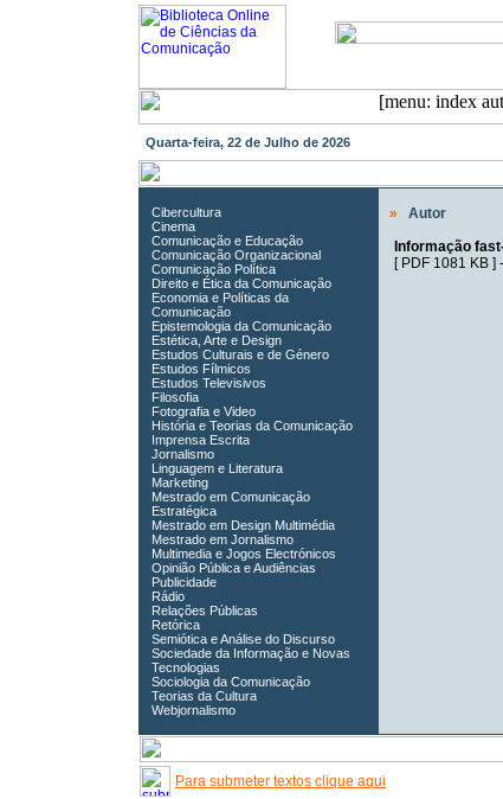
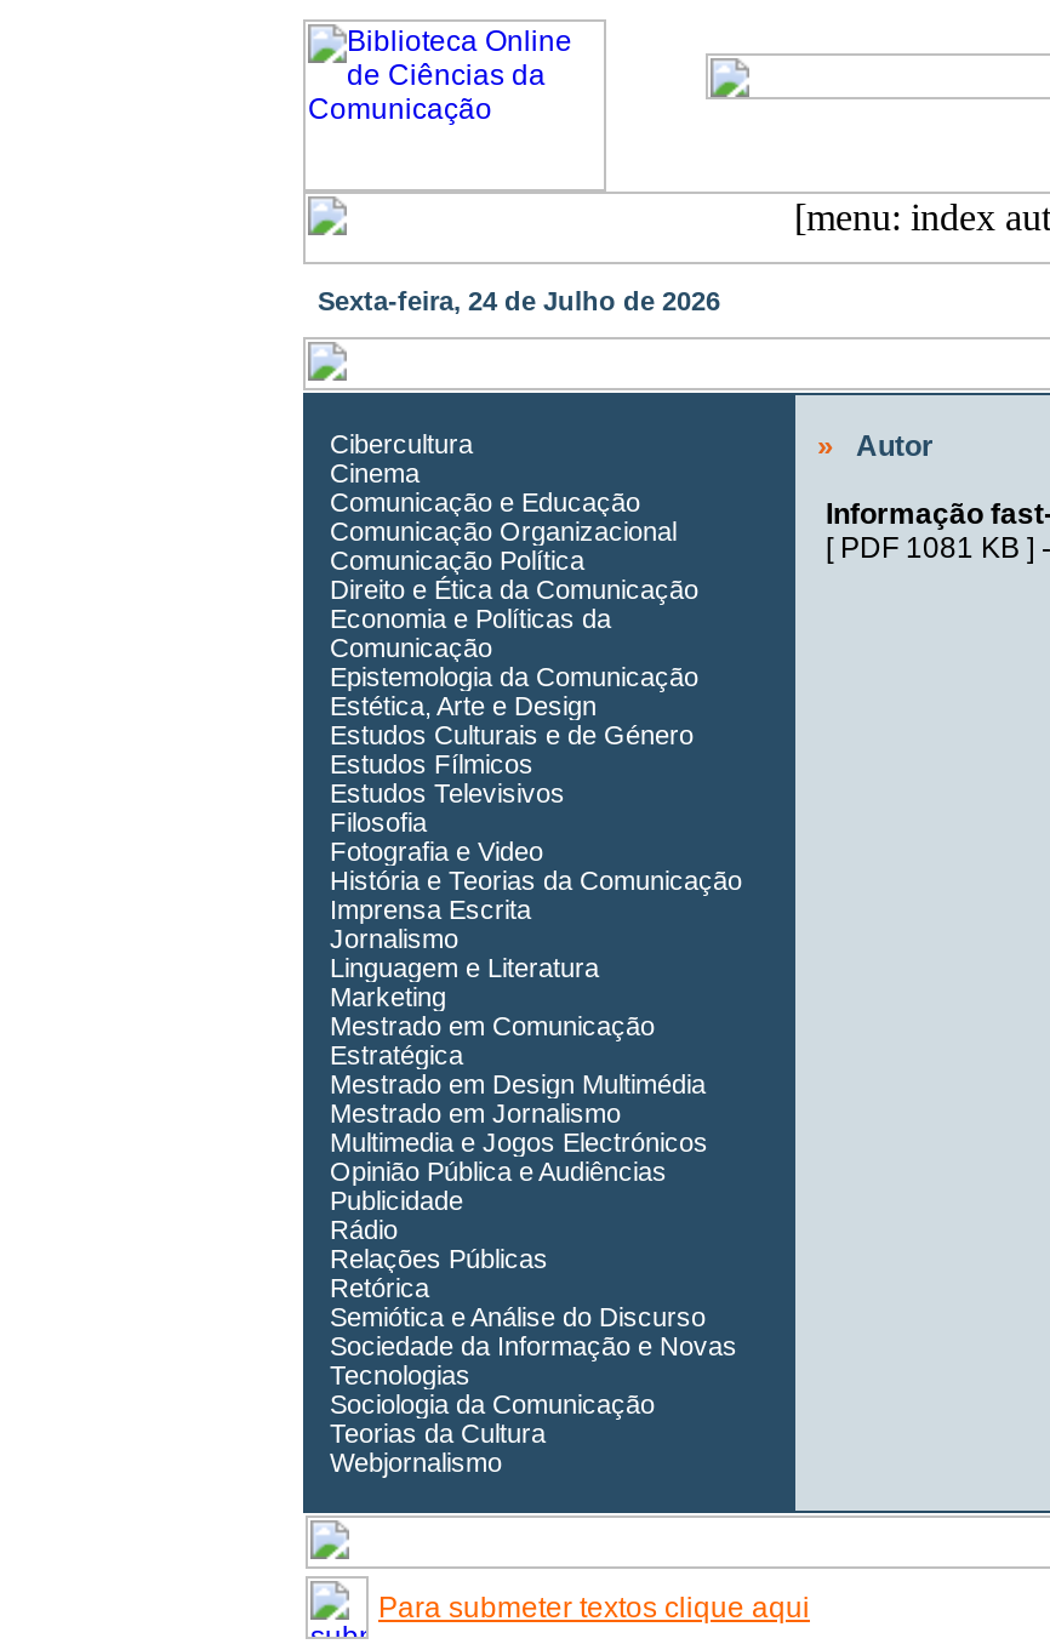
[146,135,361,149] Quarta-feira, 22 de Julho de 2026 -> [318,286,742,315] Sexta-feira, 24 de Julho de 2026

